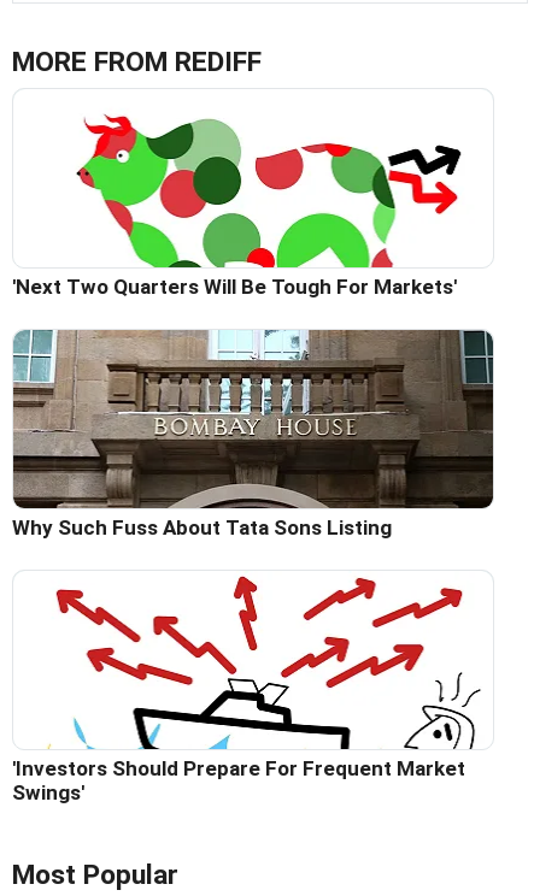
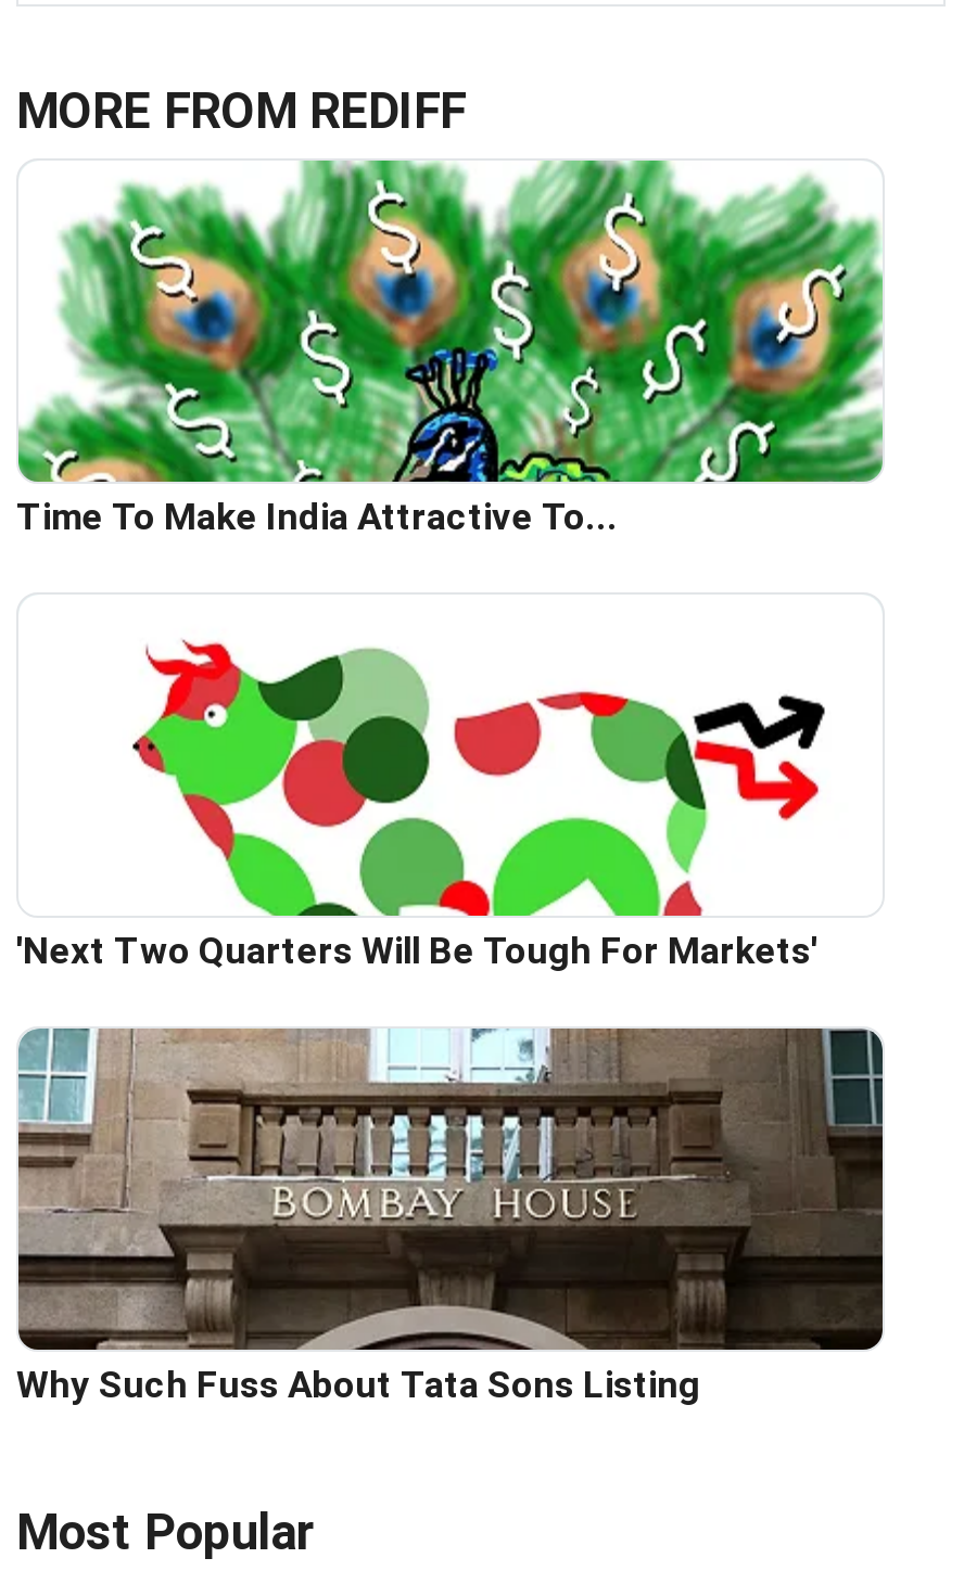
none -> [16,158,885,538] [image] | Time To Make India Attractive To...
moved [12,110,457,539] -> [16,631,817,1406]: [image] | 'Next Two Quarters Will Be Tough For Markets' | Why Such Fuss About Tata Sons Listing
[12,576,481,804] [image] | 'Investors Should Prepare For Frequent Market | Swings' -> none

